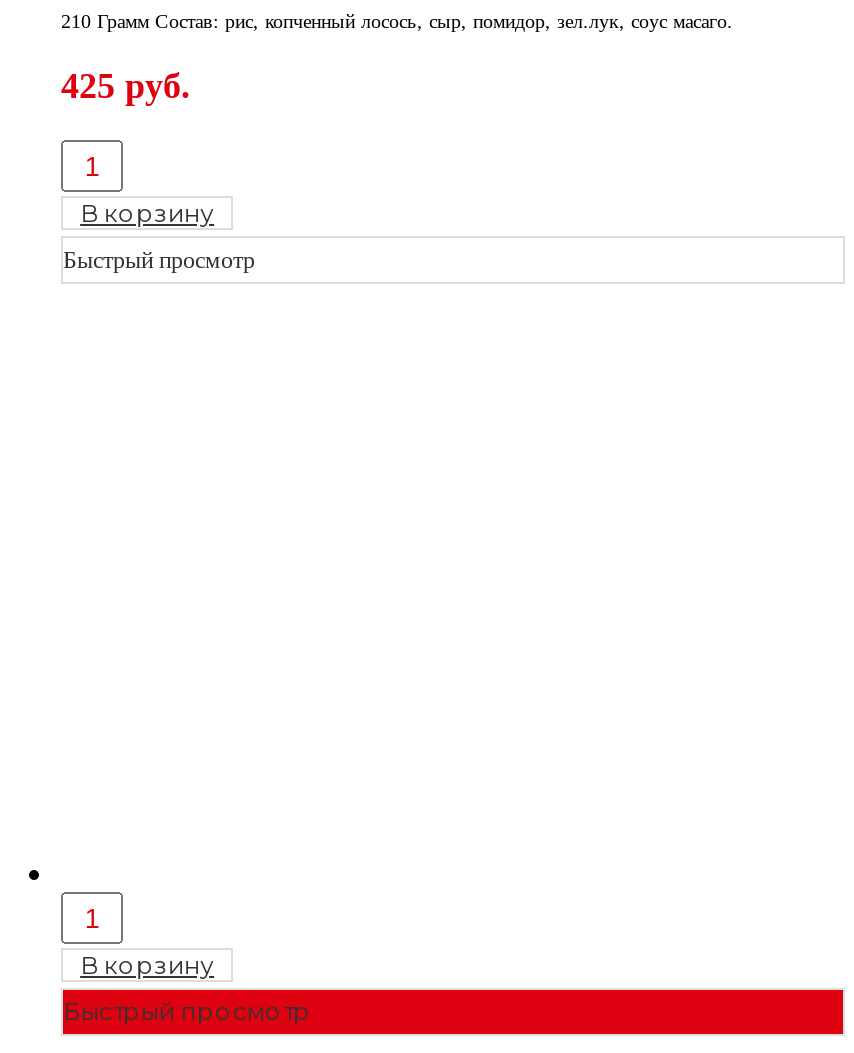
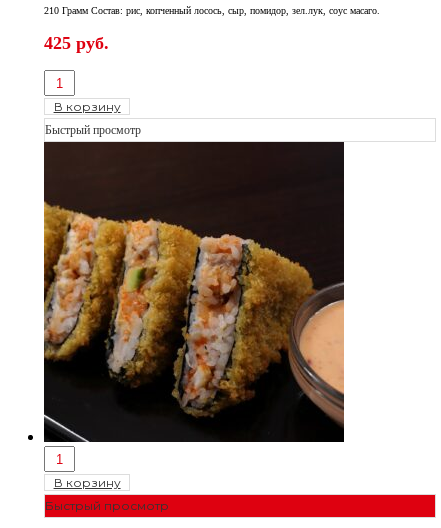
none -> [43,141,345,443] [image]

